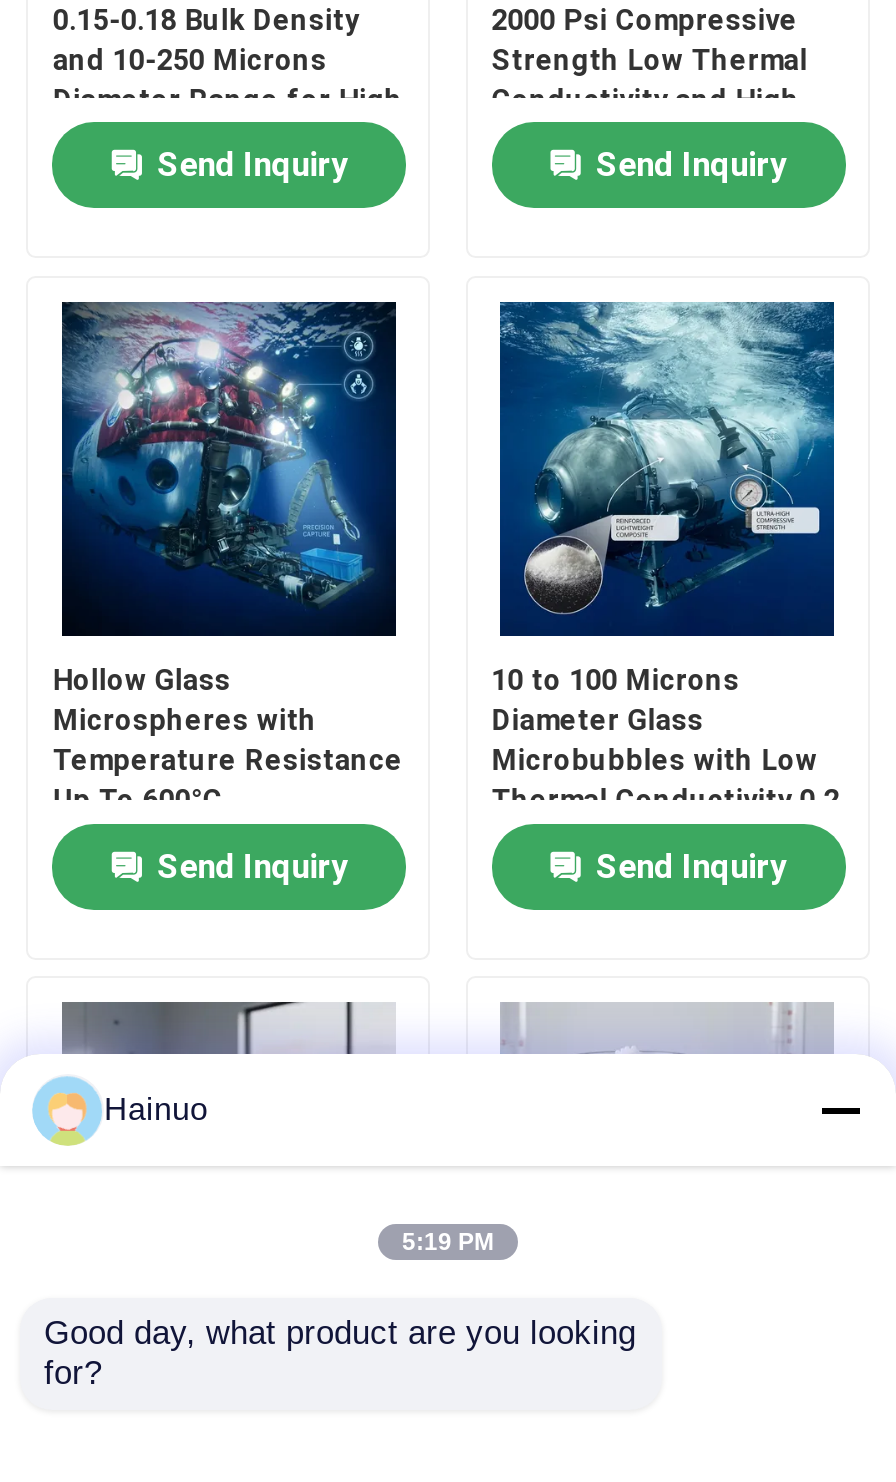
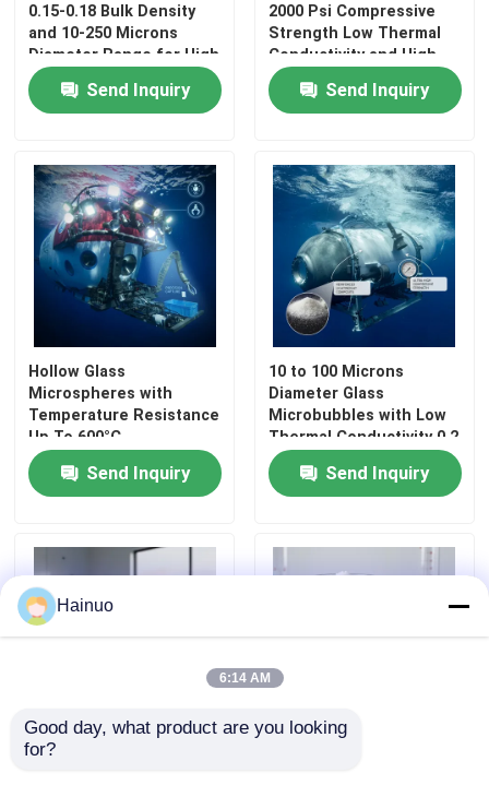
[402,1228,494,1256] 5:19 PM -> [219,670,270,686] 6:14 AM

